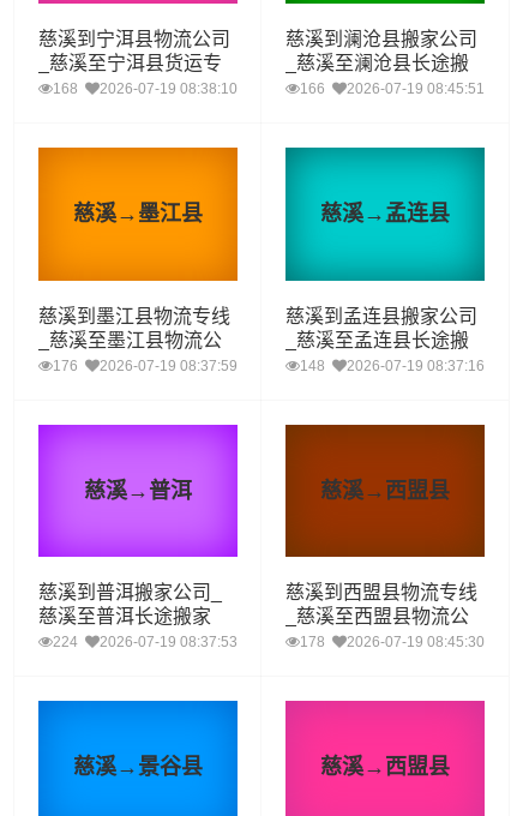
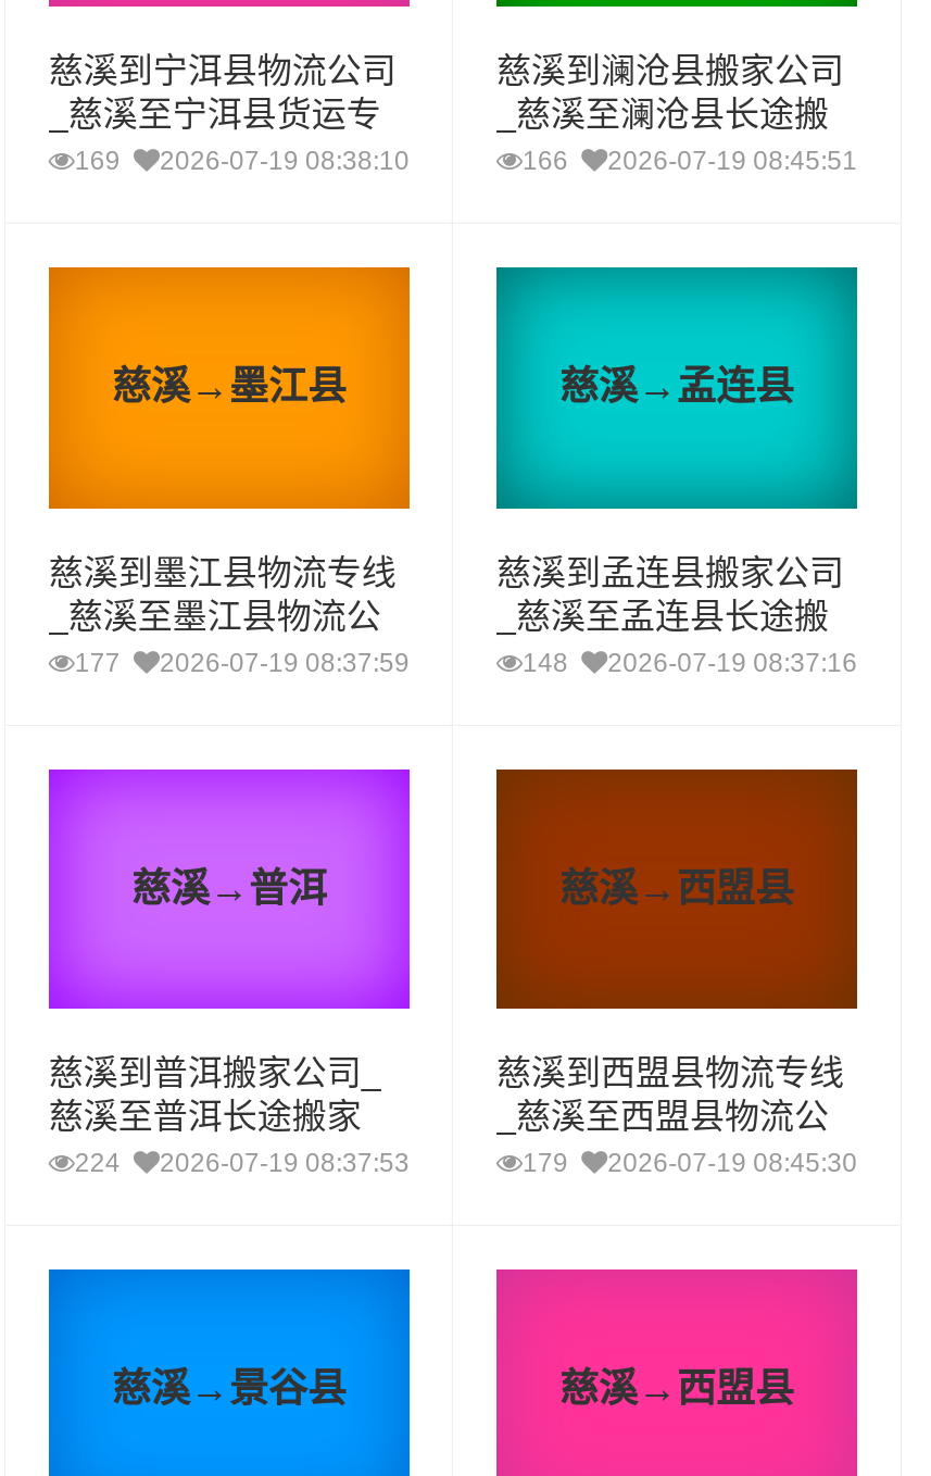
[53,81,78,97] 168 -> [75,146,120,176] 169
[53,357,78,374] 176 -> [75,647,120,678] 177
[300,634,325,651] 178 -> [523,1149,568,1179] 179

